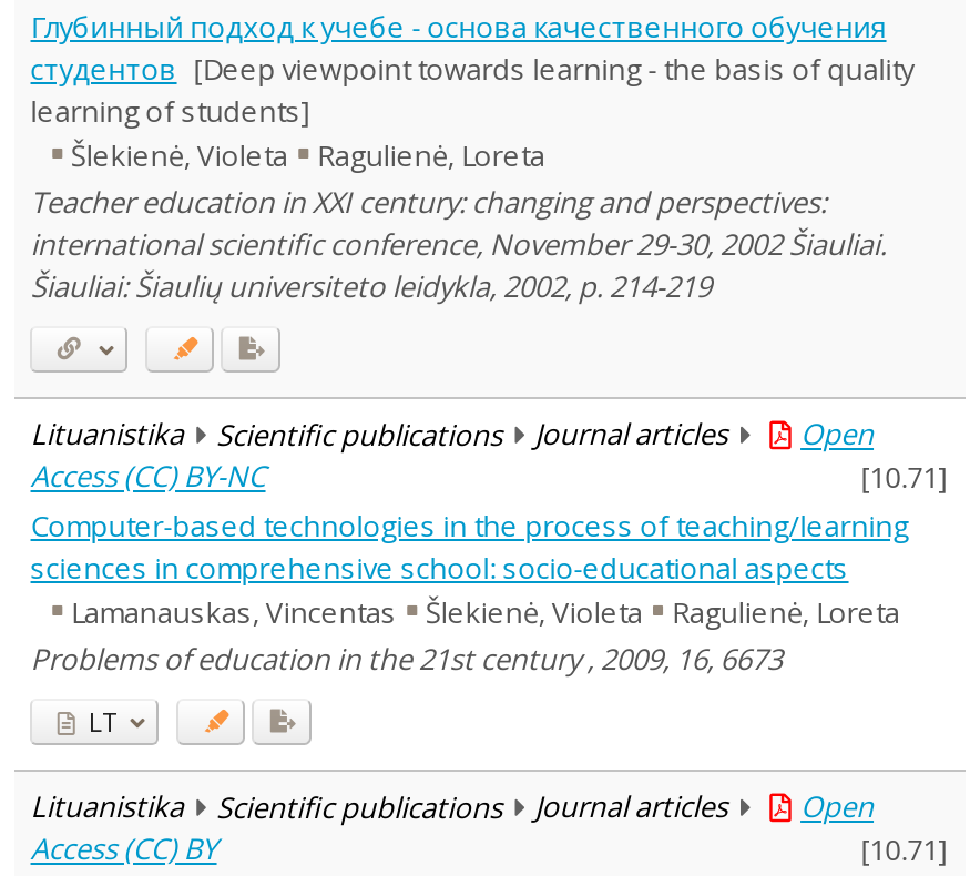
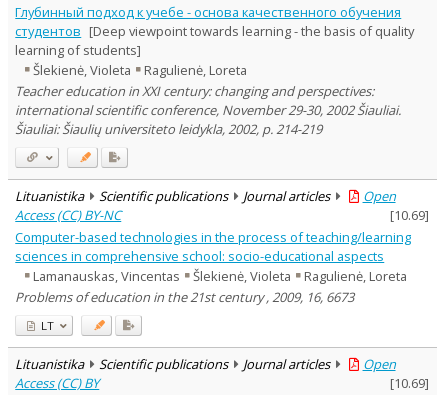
[861,456,947,496] [10.71] -> [390,206,429,224] [10.69]
[861,829,947,869] [10.71] -> [390,374,429,392] [10.69]

